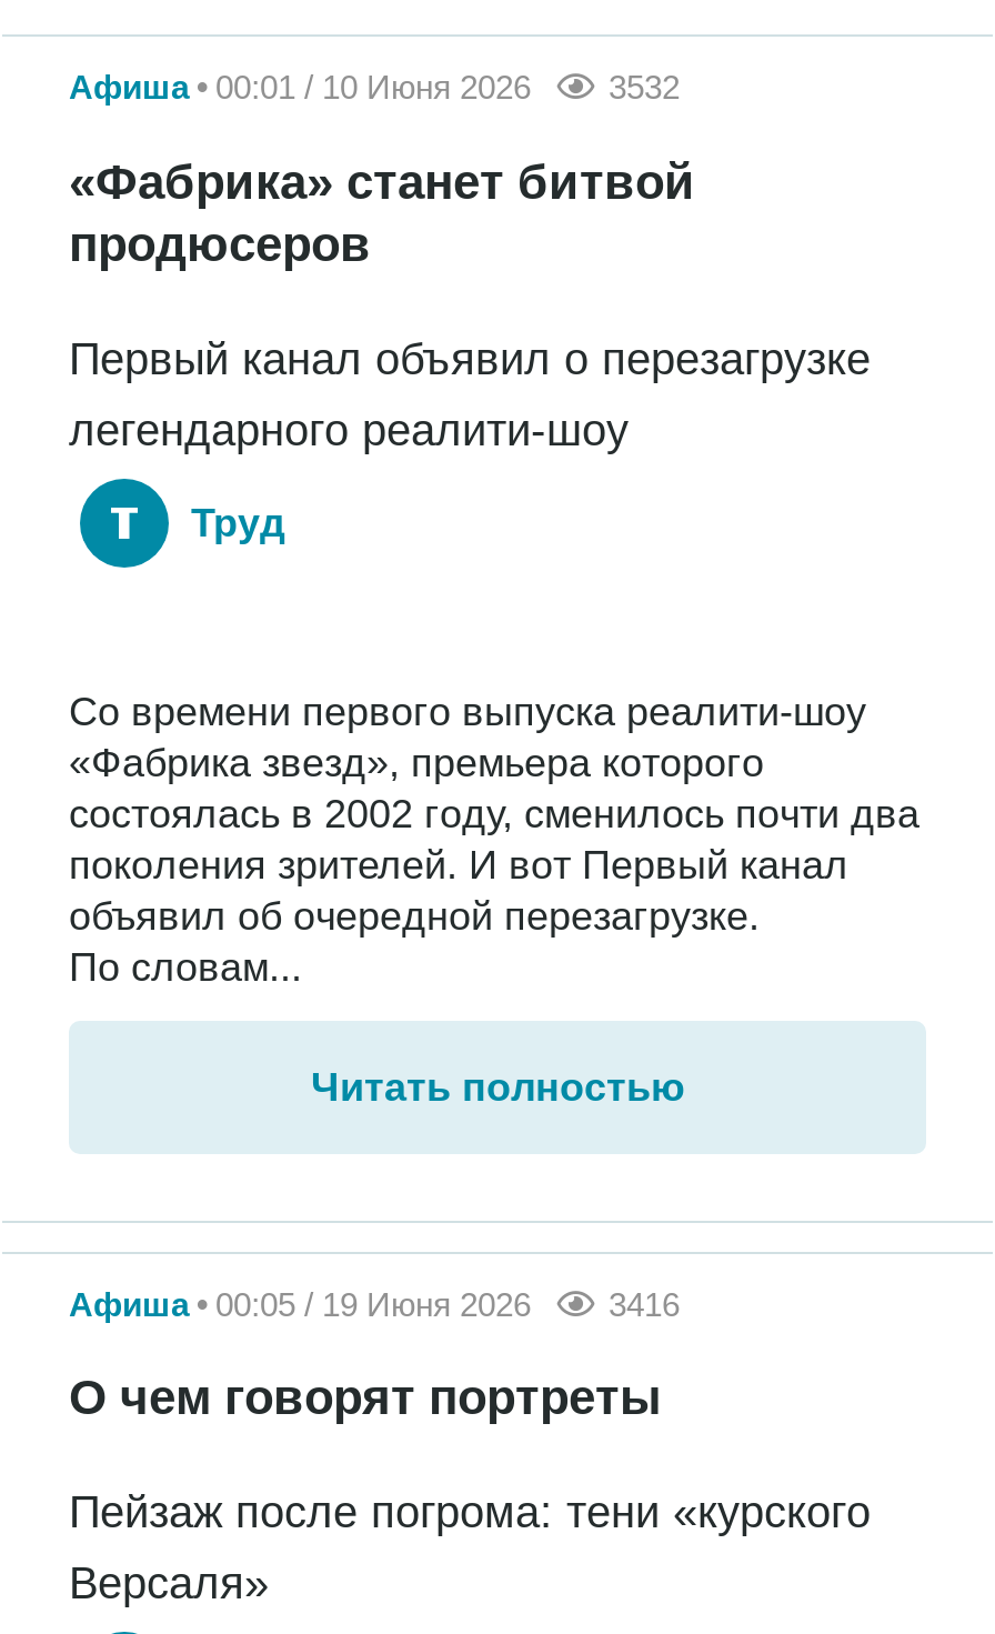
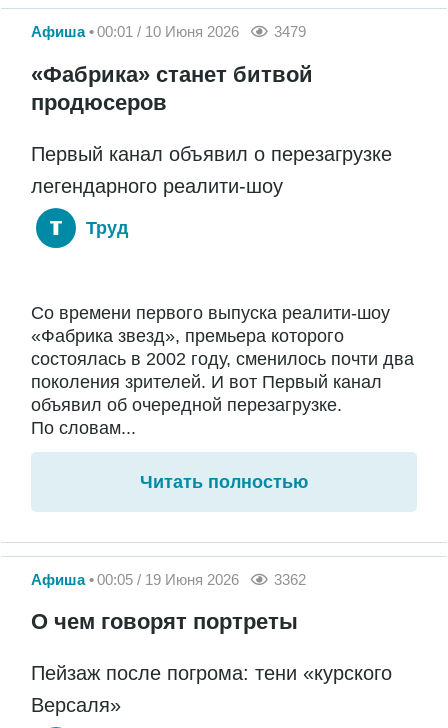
[609,69,680,106] 3532 -> [274,23,306,40] 3479
[609,1284,680,1322] 3416 -> [274,571,306,588] 3362

